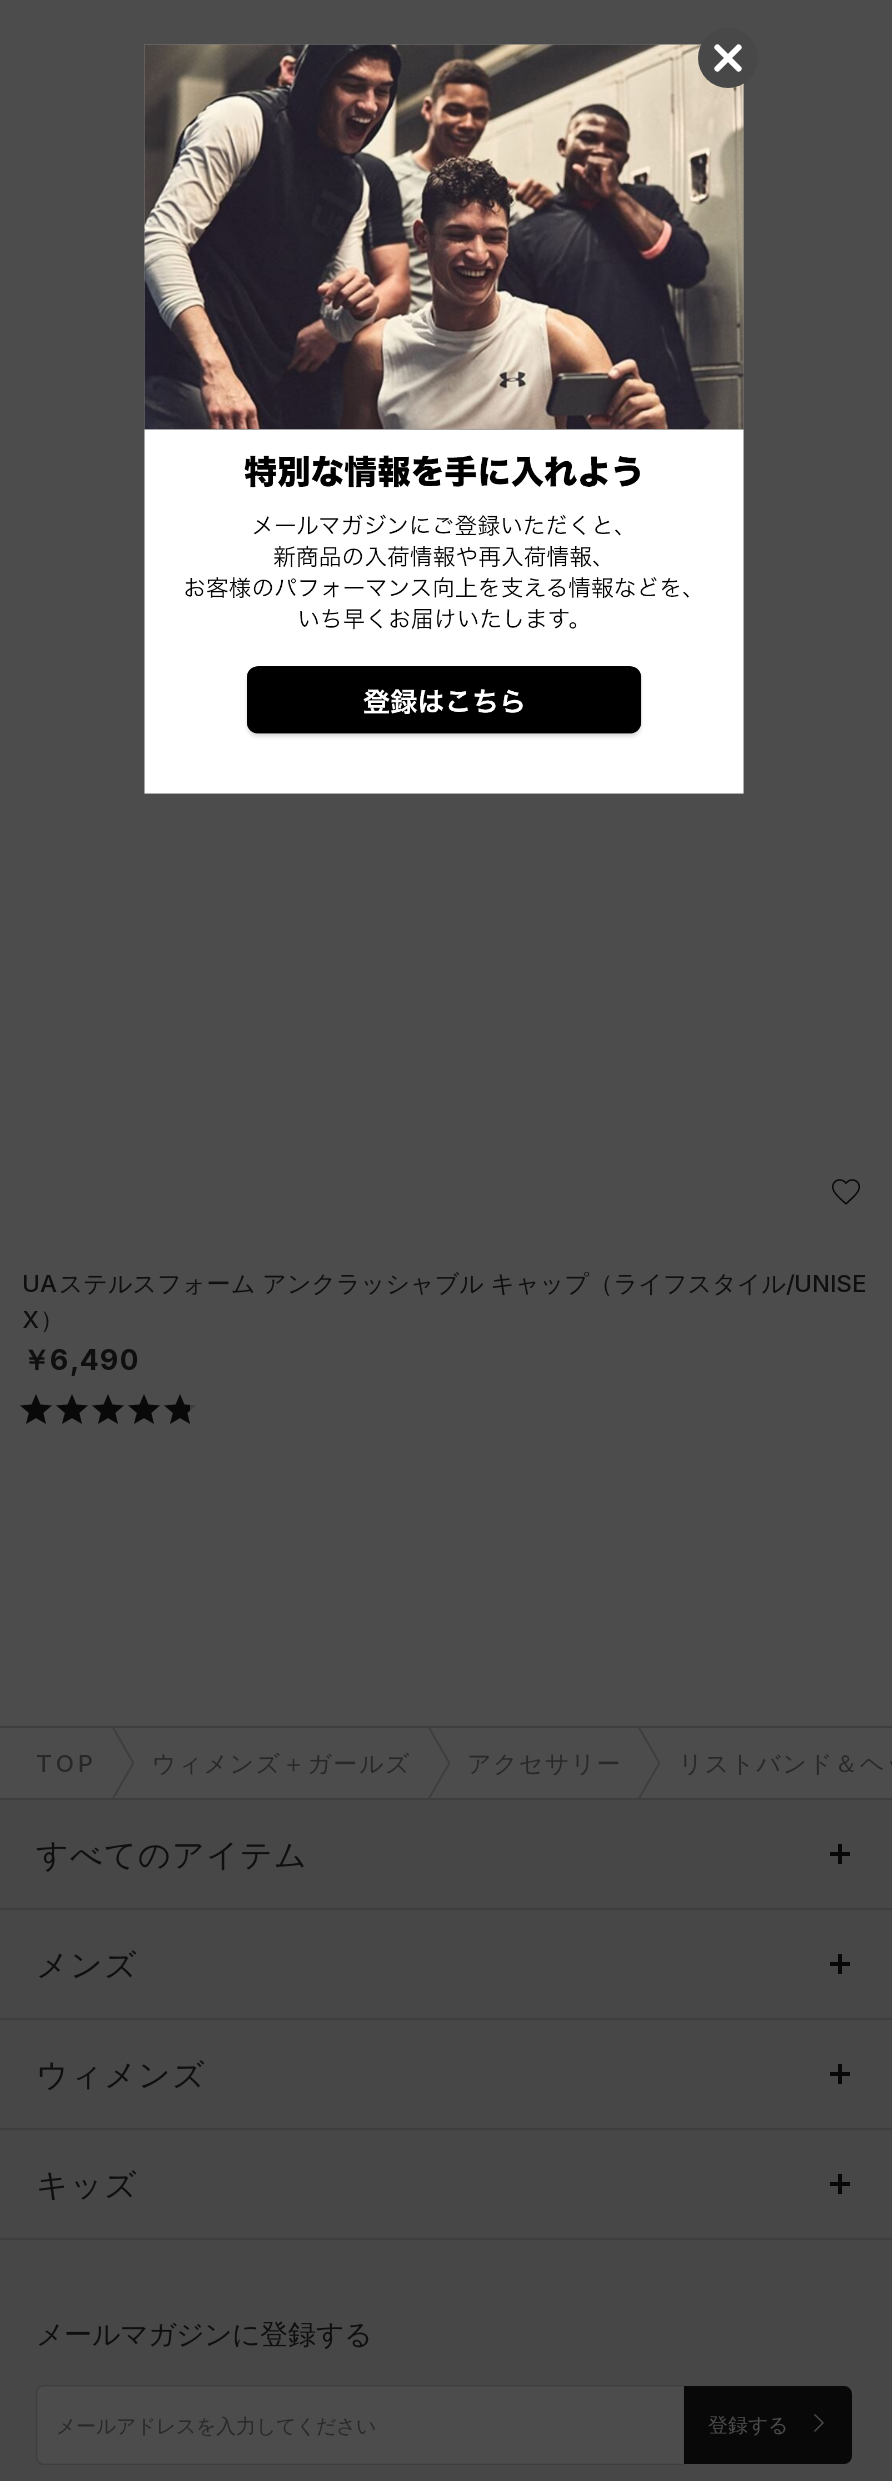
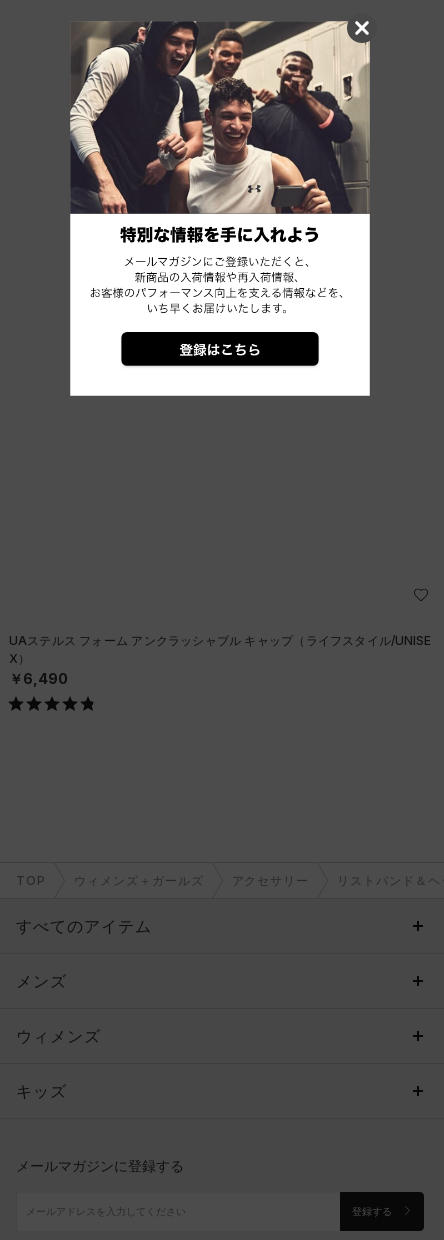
[22,1267,866,1297] UAステルスフォーム アンクラッシャブル キャップ（ライフスタイル/UNISE -> [9,633,431,648] UAステルス フォーム アンクラッシャブル キャップ（ライフスタイル/UNISE

